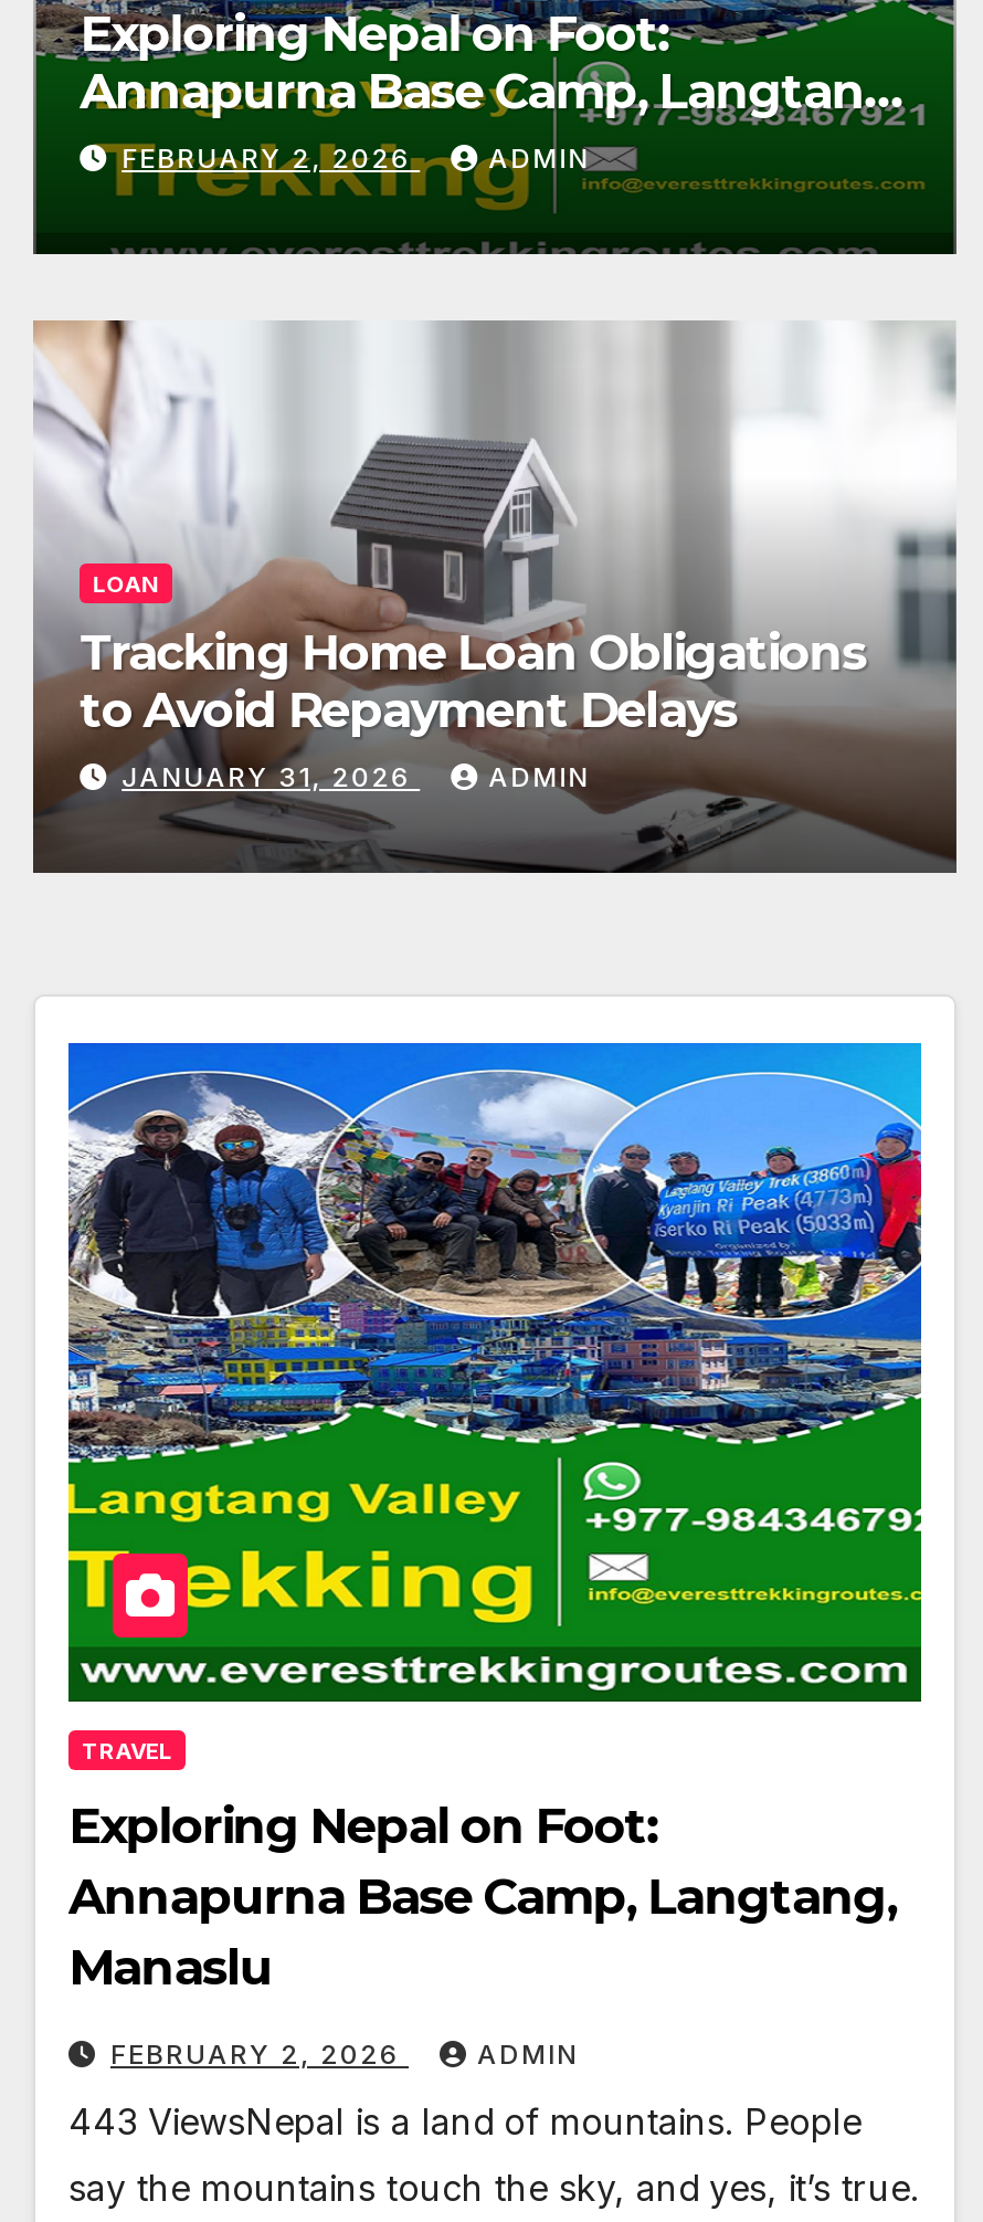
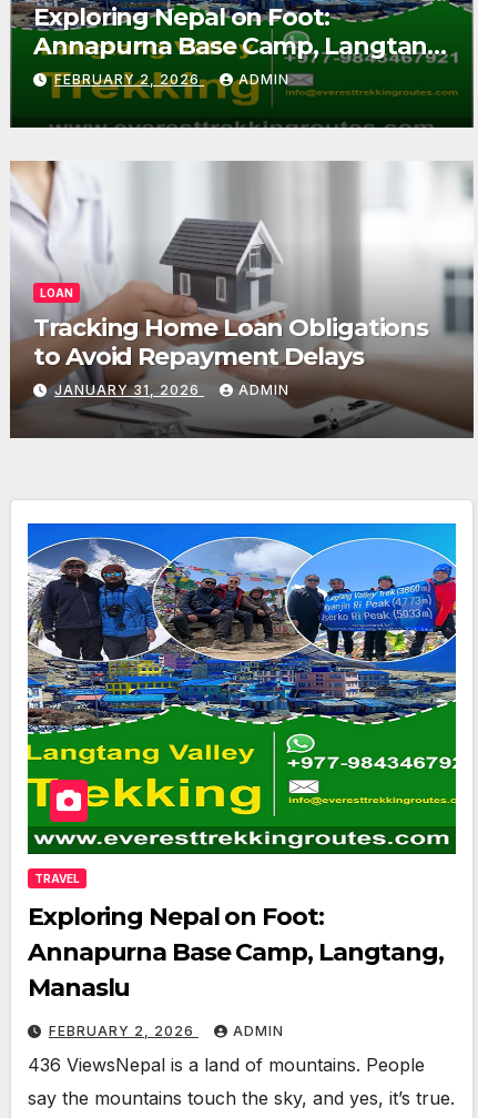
[68,2100,862,2144] 443 ViewsNepal is a land of mountains. People -> [28,1054,425,1076] 436 ViewsNepal is a land of mountains. People

